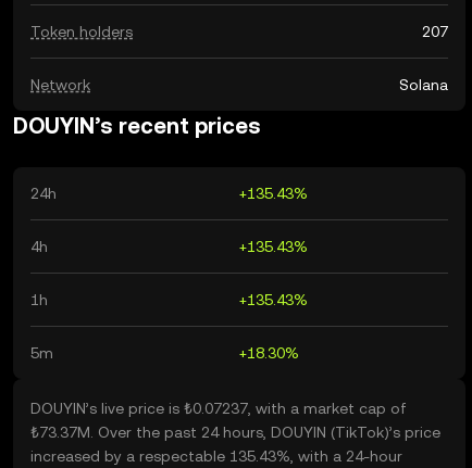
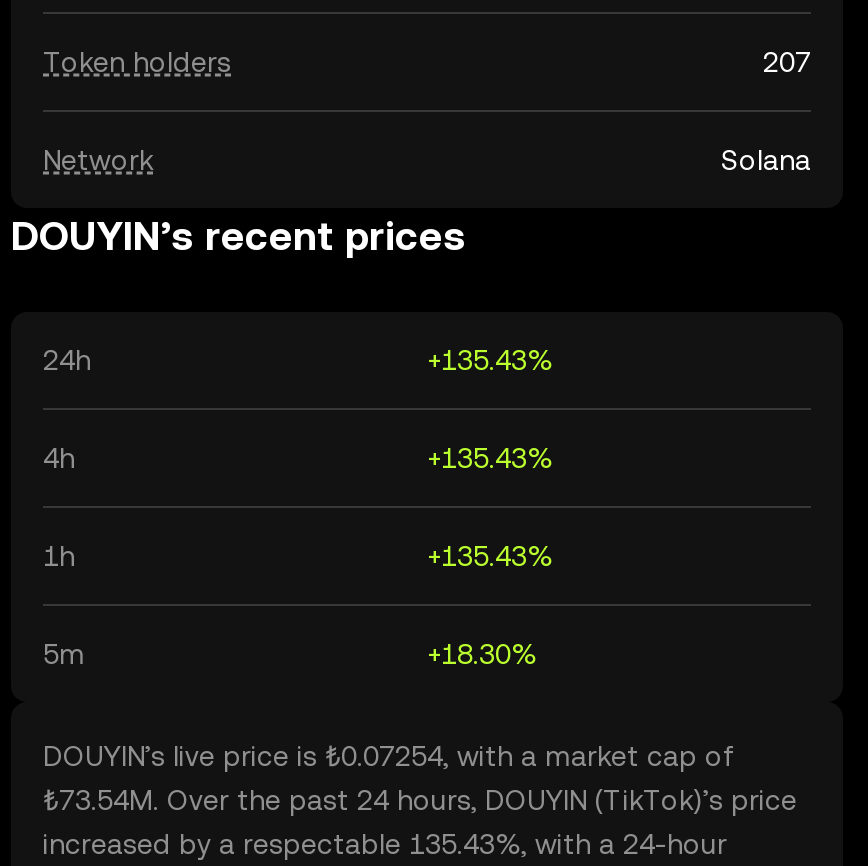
[30,400,407,417] DOUYIN’s live price is ₺0.07237, with a market cap of -> [43,740,735,772] DOUYIN’s live price is ₺0.07254, with a market cap of
[30,423,440,441] ₺73.37M. Over the past 24 hours, DOUYIN (TikTok)’s price -> [43,784,797,816] ₺73.54M. Over the past 24 hours, DOUYIN (TikTok)’s price

